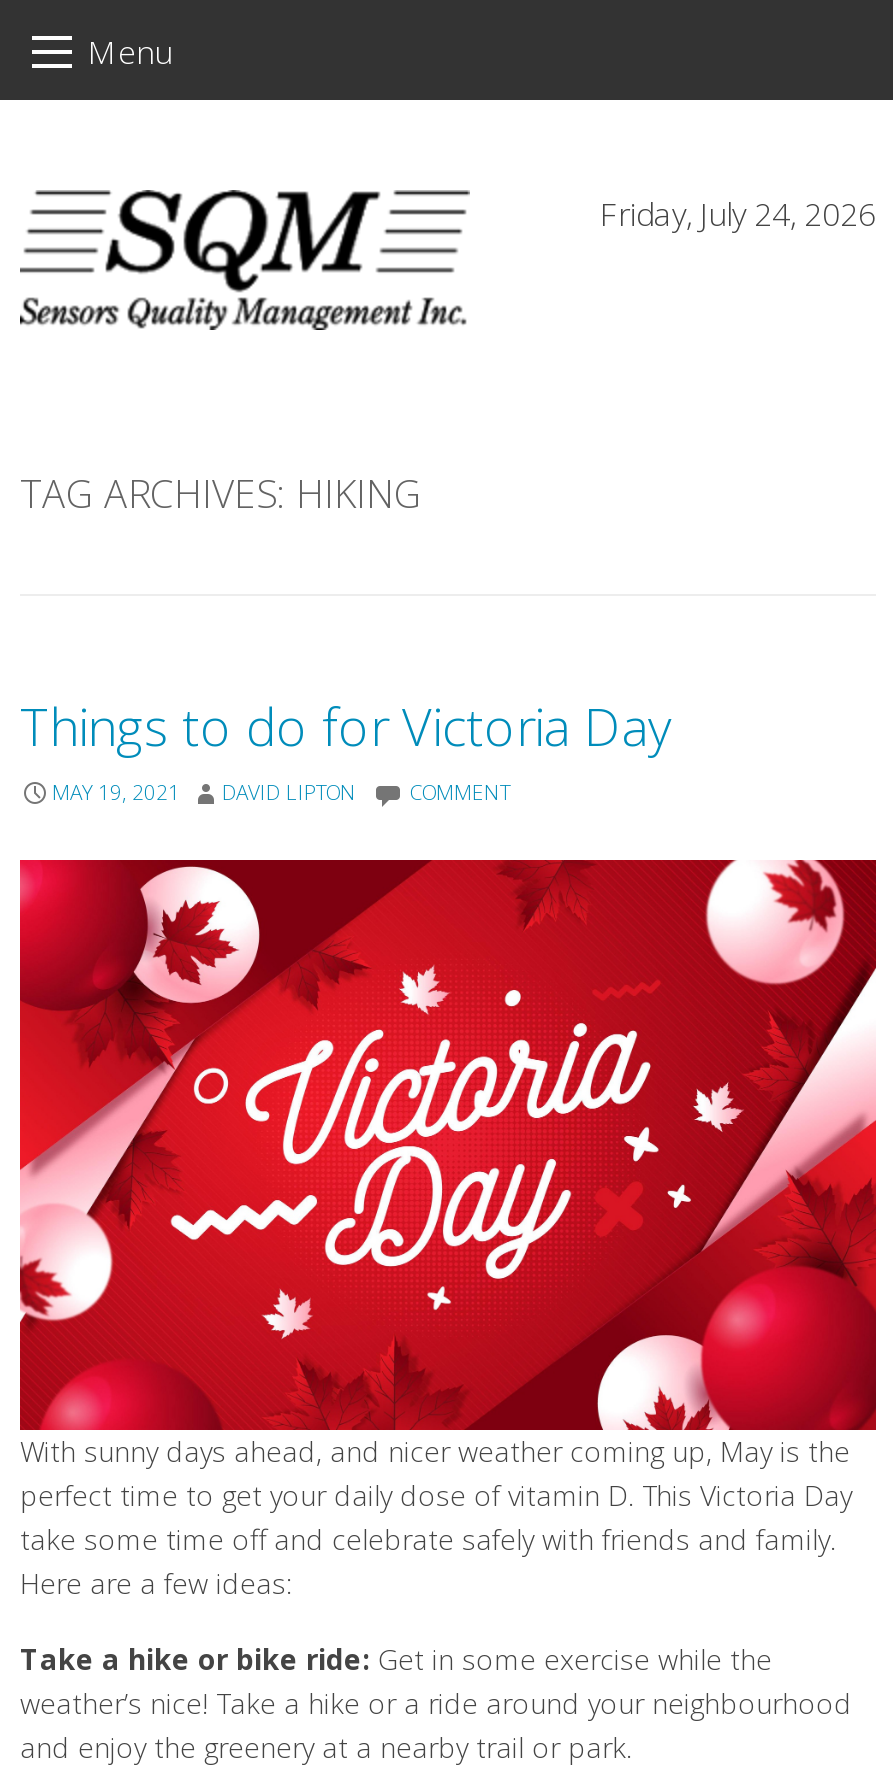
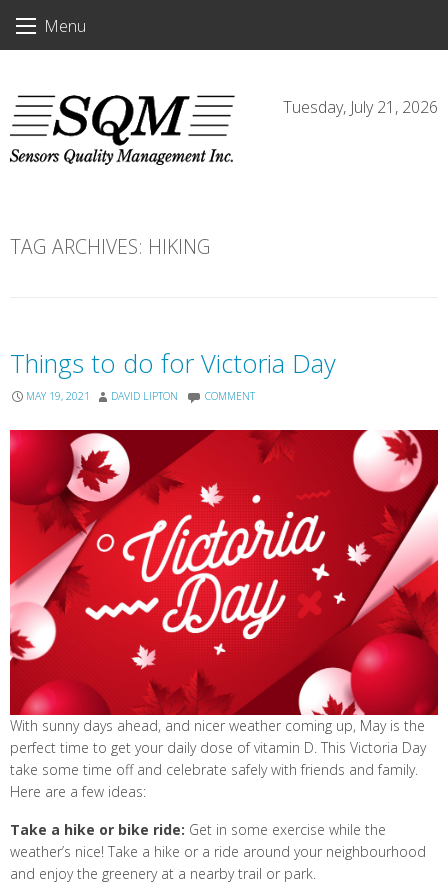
[600,192,876,236] Friday, July 24, 2026 -> [283,96,438,118] Tuesday, July 21, 2026

